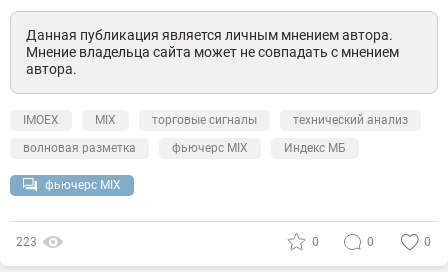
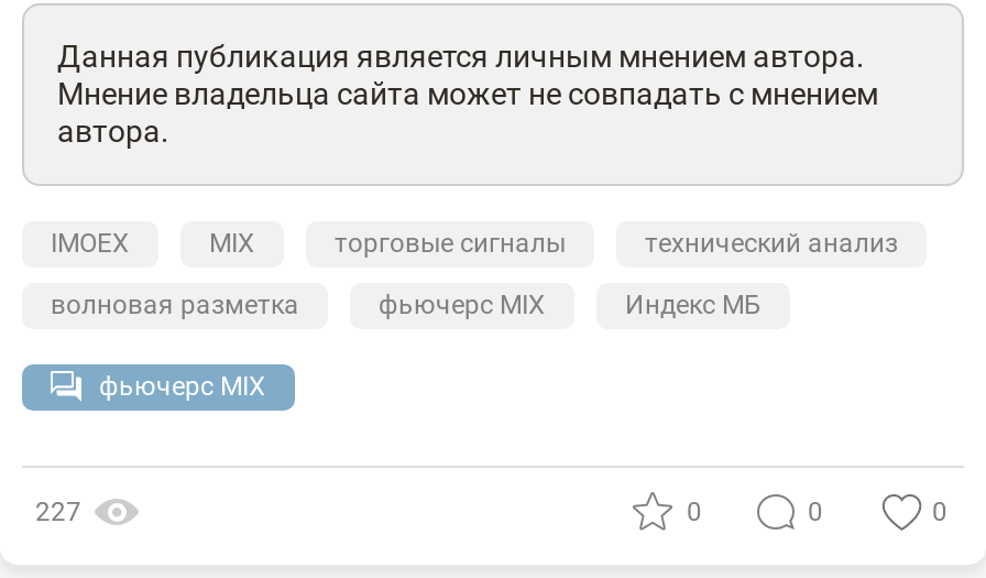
[16,235,37,249] 223 -> [35,497,81,528] 227

